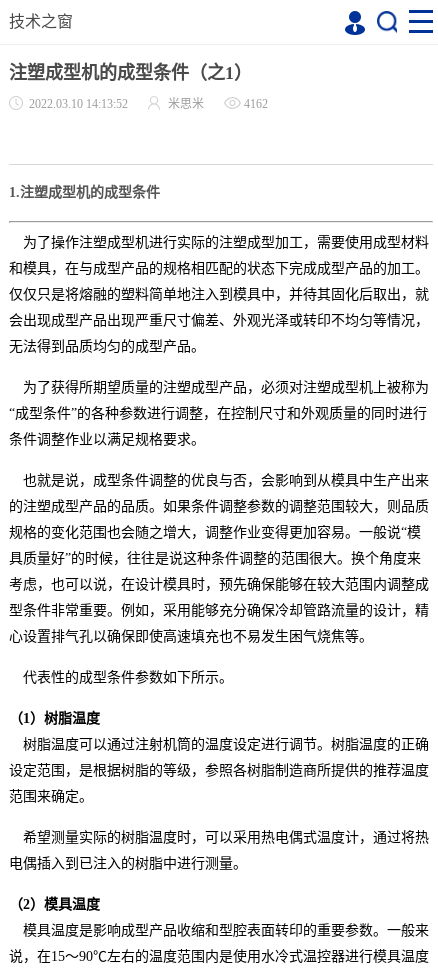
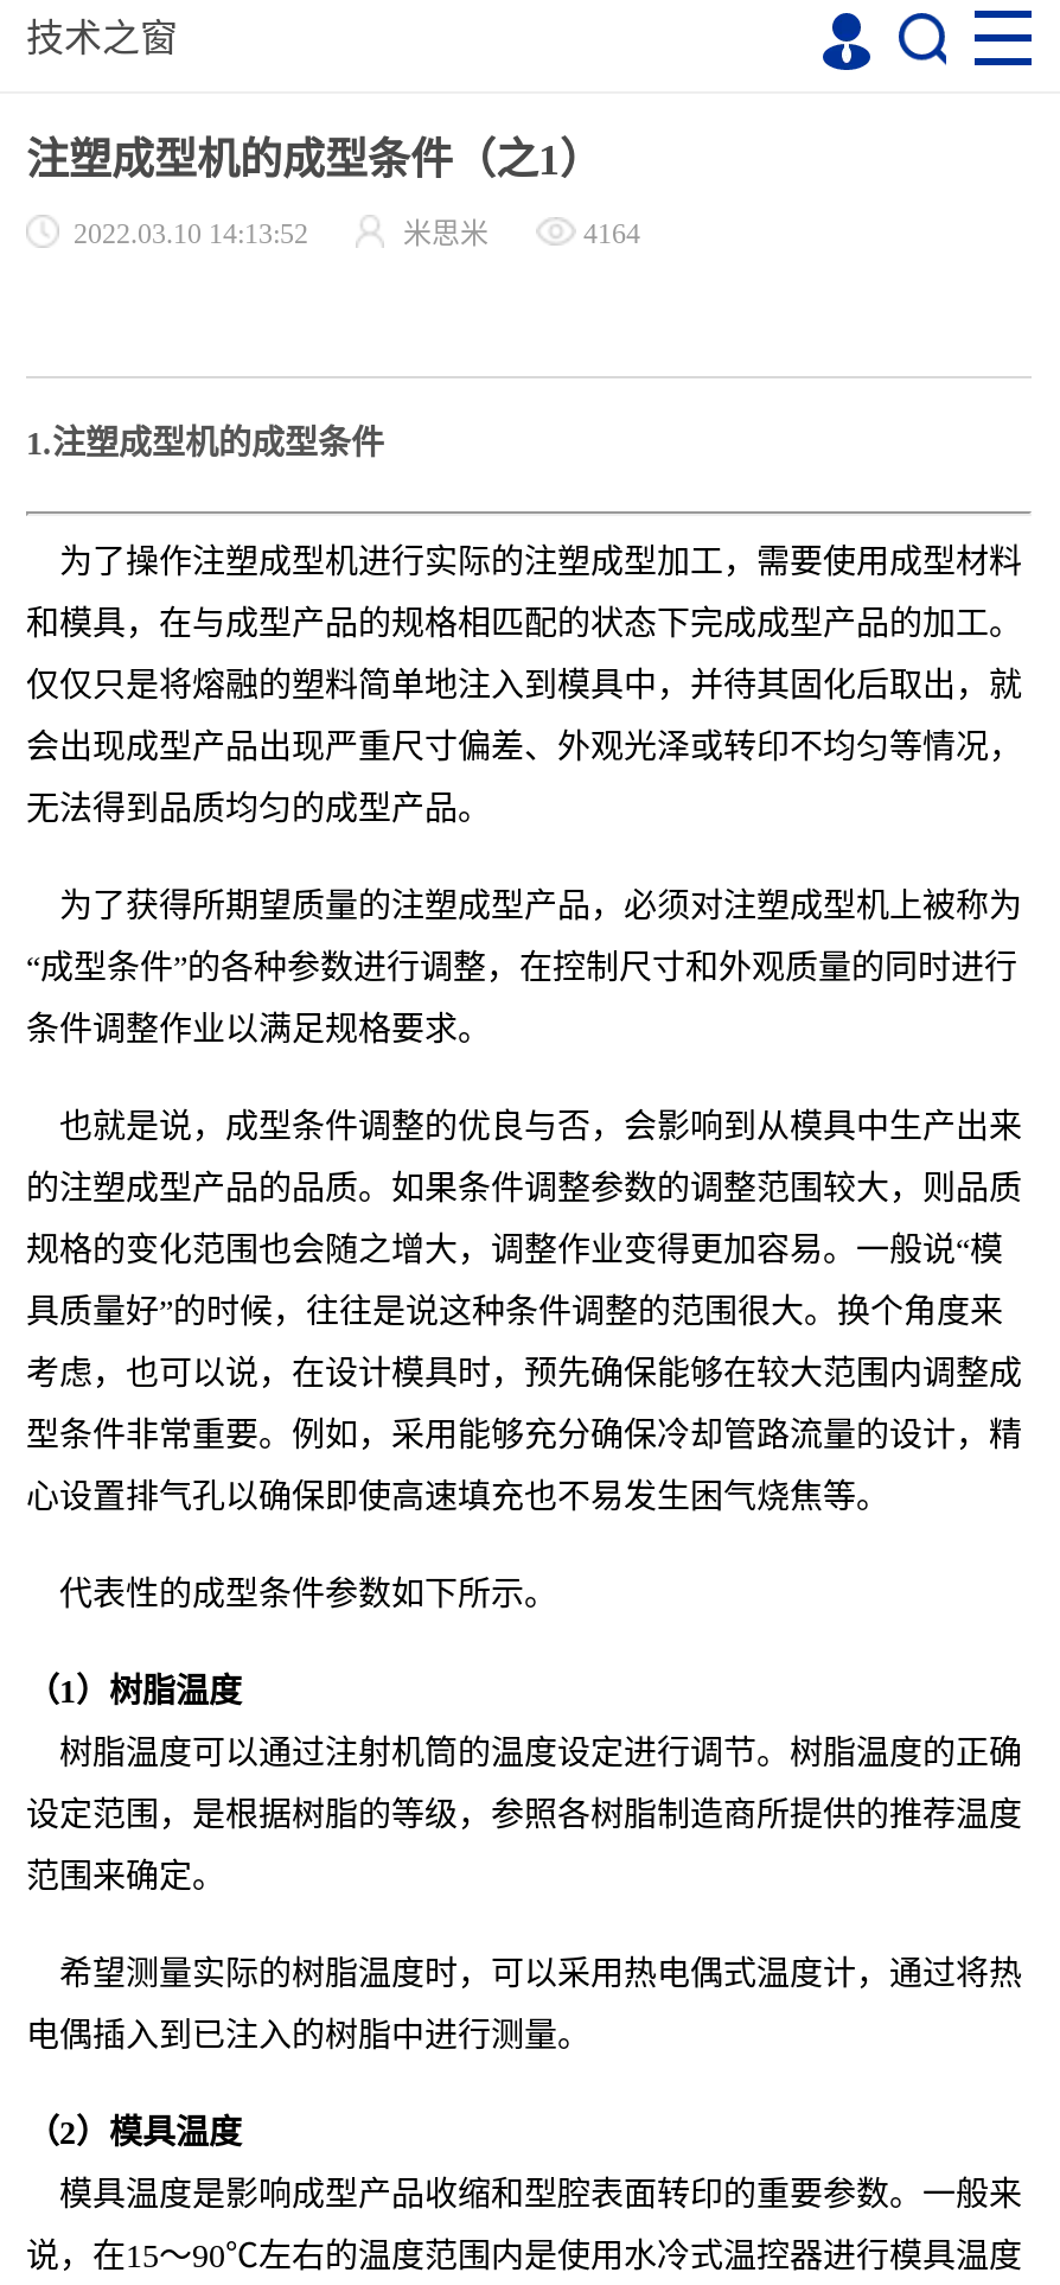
[244,97,268,111] 4162 -> [583,217,640,250] 4164

